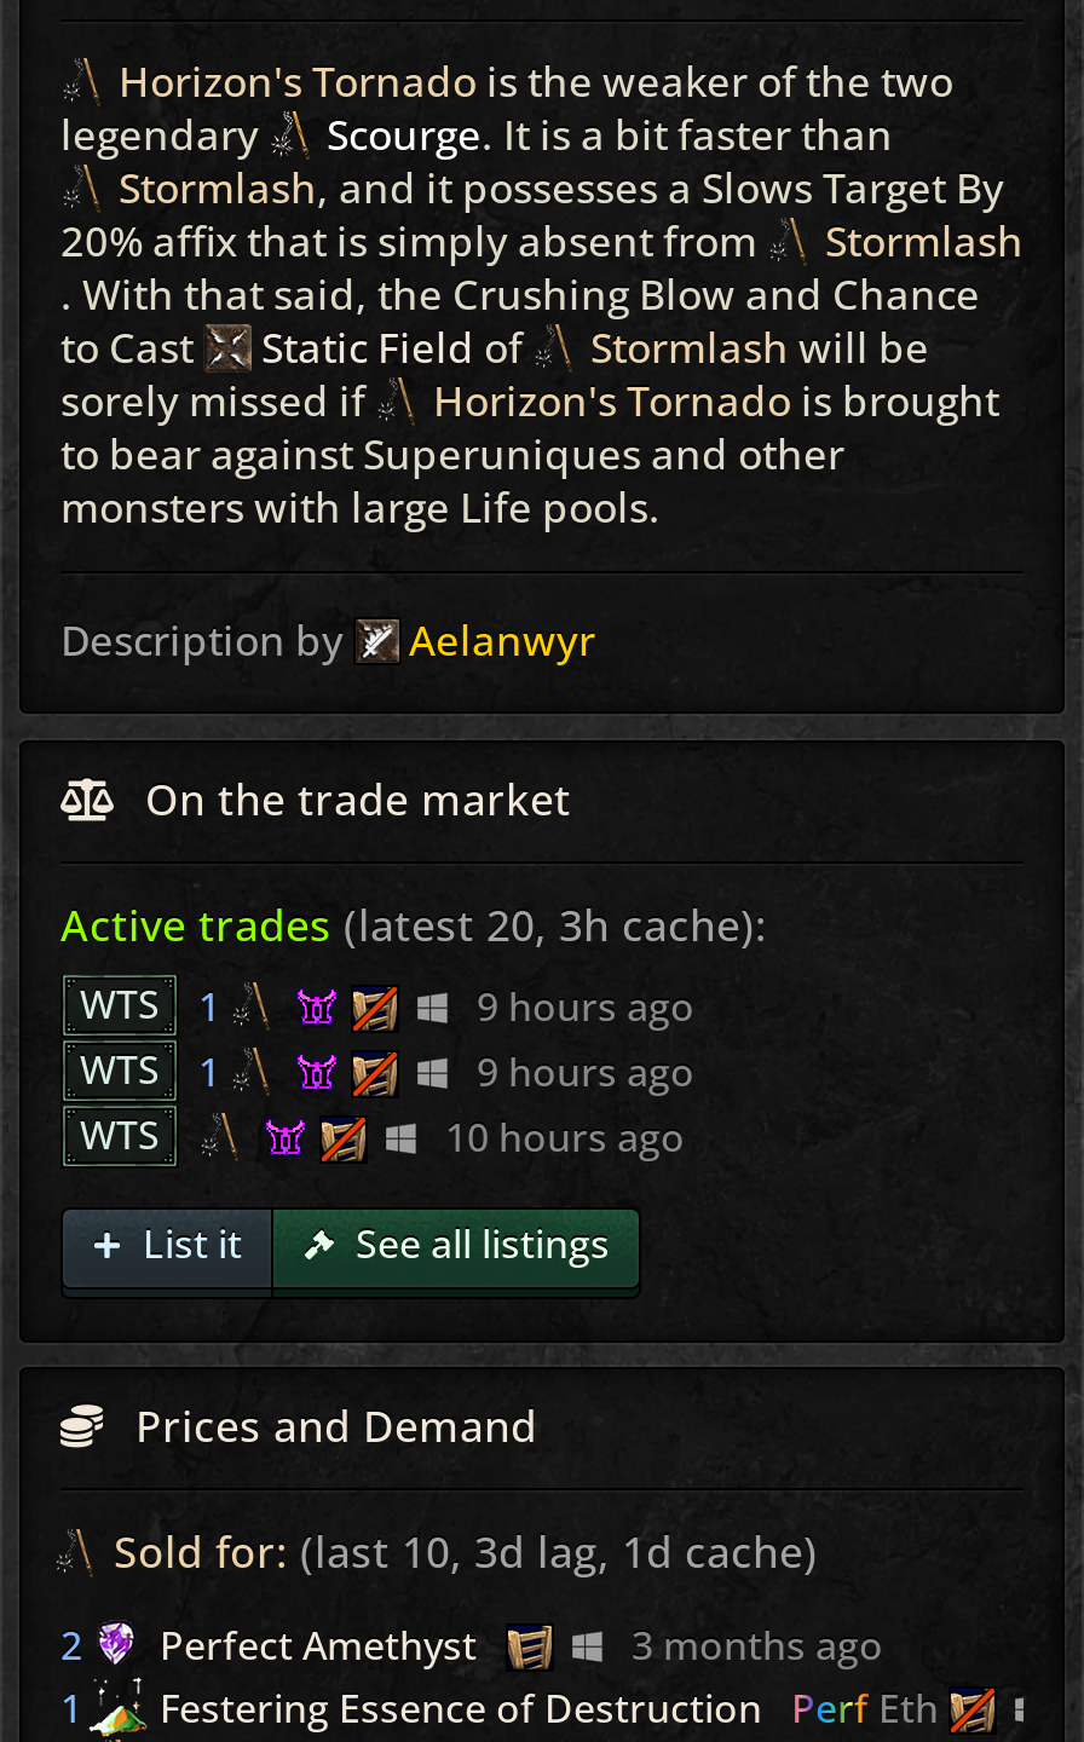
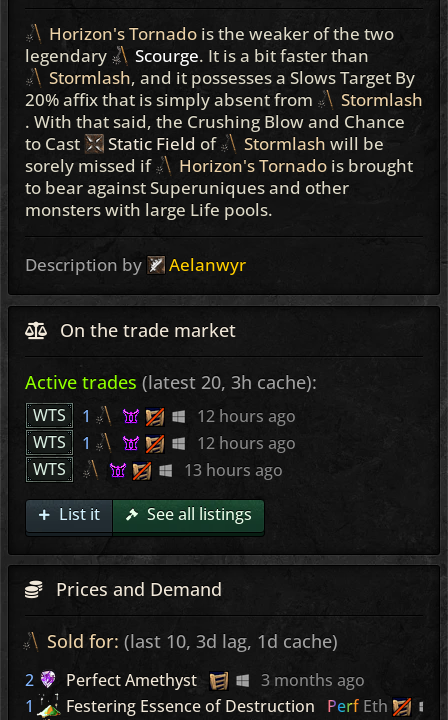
[477,979,694,1032] 9 hours ago -> [197,405,296,427] 12 hours ago
[477,1044,694,1097] 9 hours ago -> [197,432,296,454] 12 hours ago
[445,1110,685,1163] 10 hours ago -> [184,459,283,481] 13 hours ago

